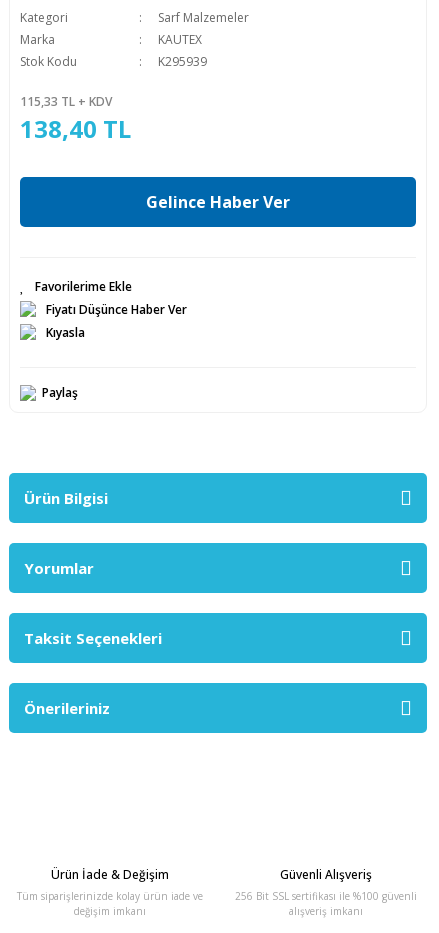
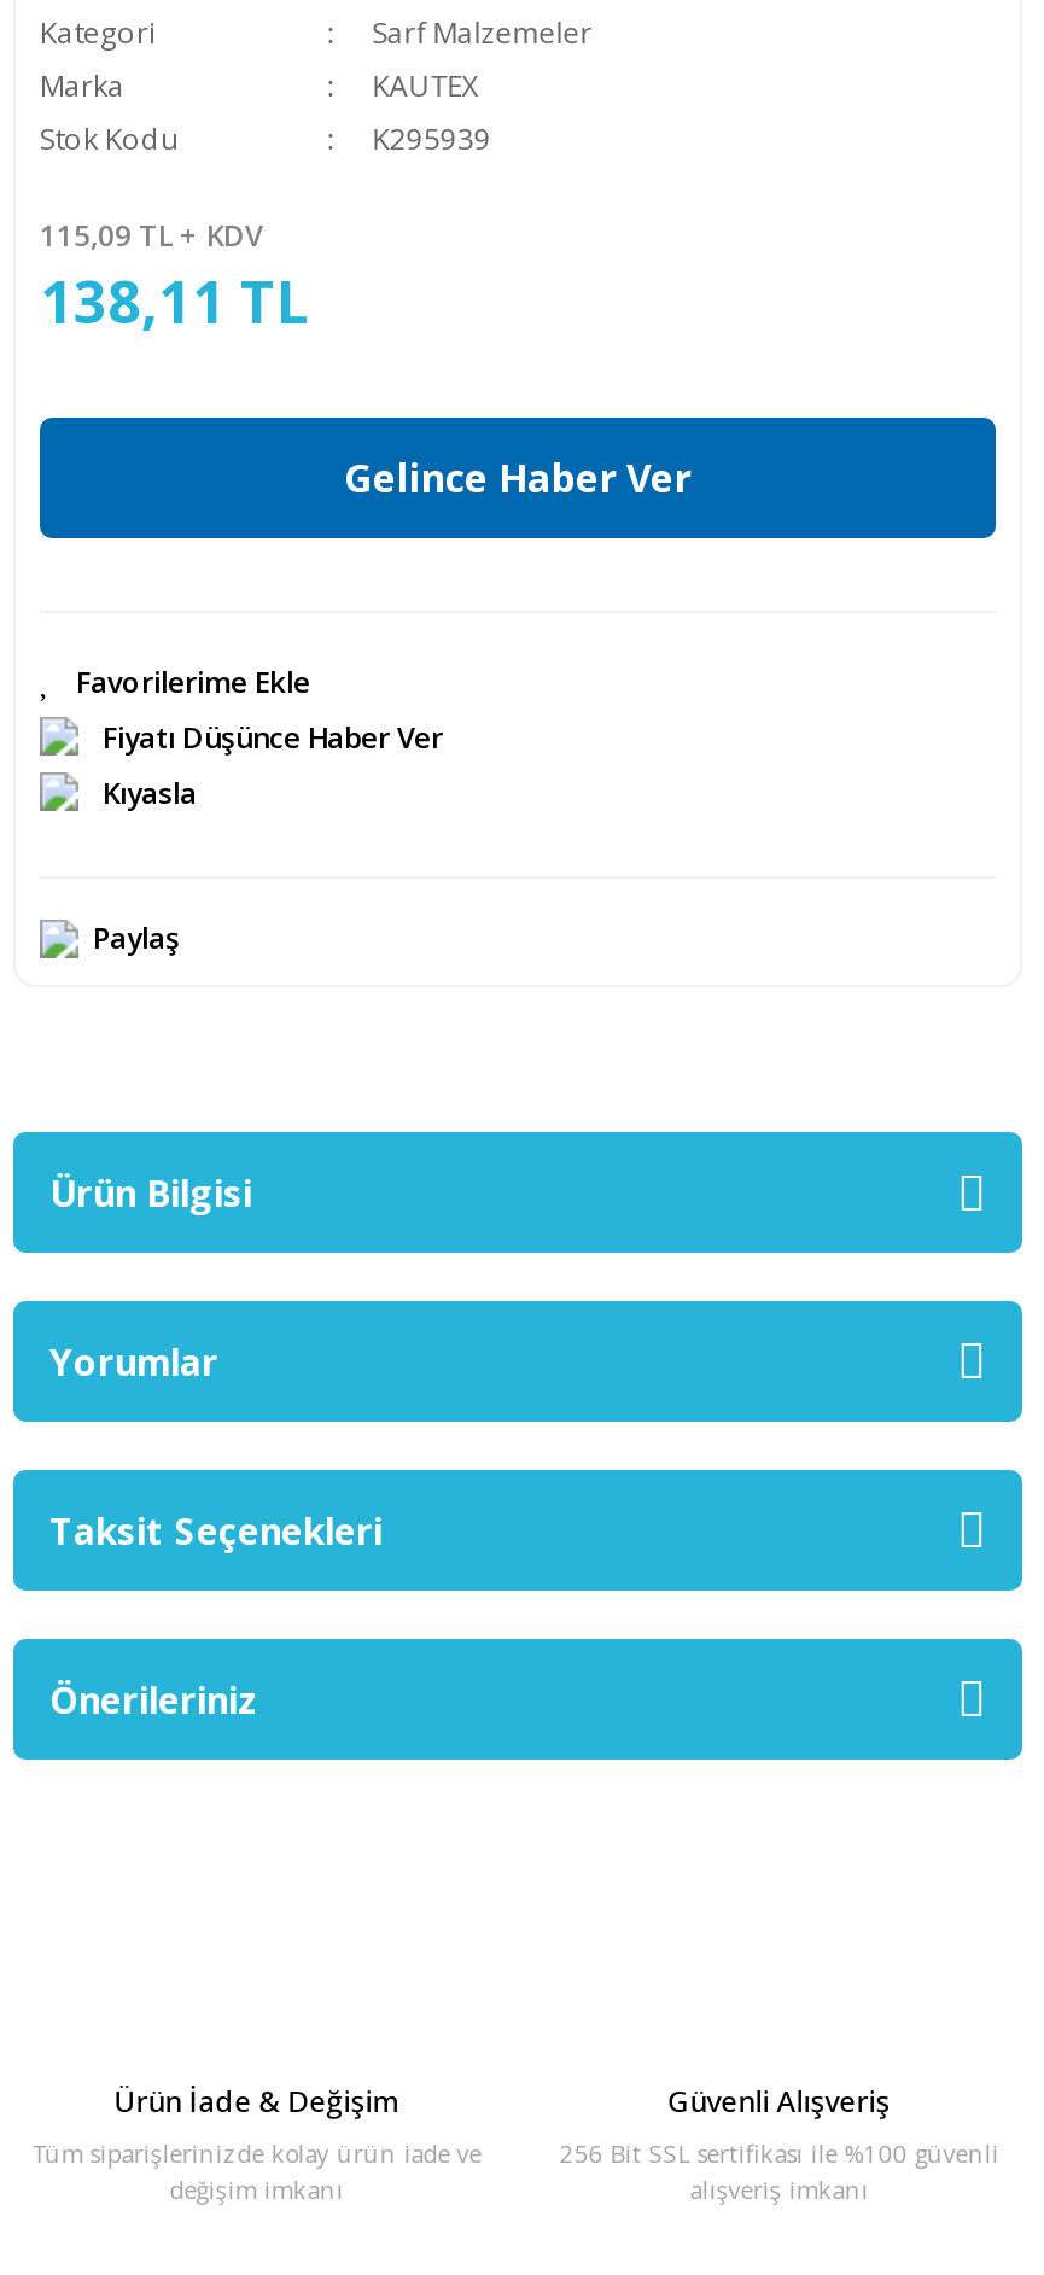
[20,93,112,110] 115,33 TL + KDV -> [40,215,262,256] 115,09 TL + KDV
[20,112,131,145] 138,40 TL -> [40,261,308,340] 138,11 TL

